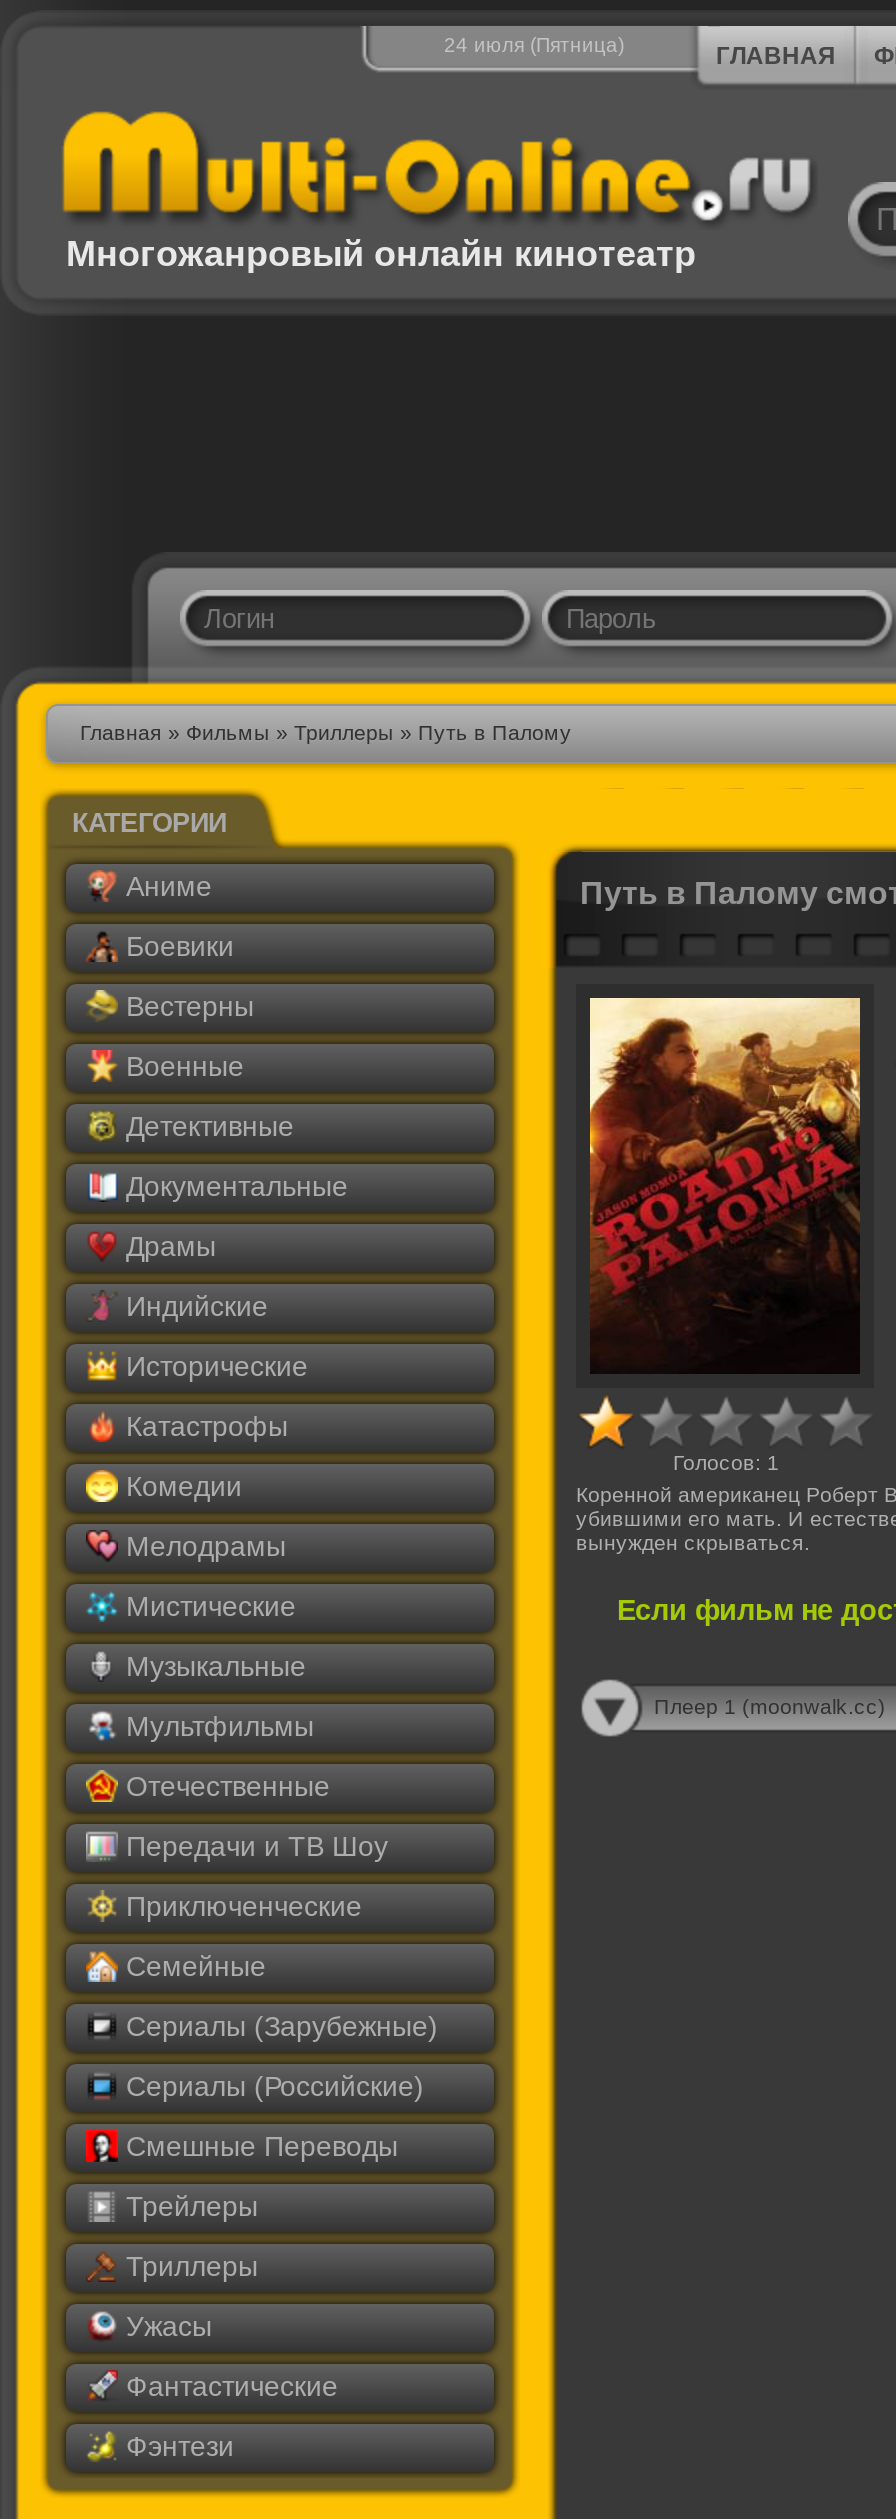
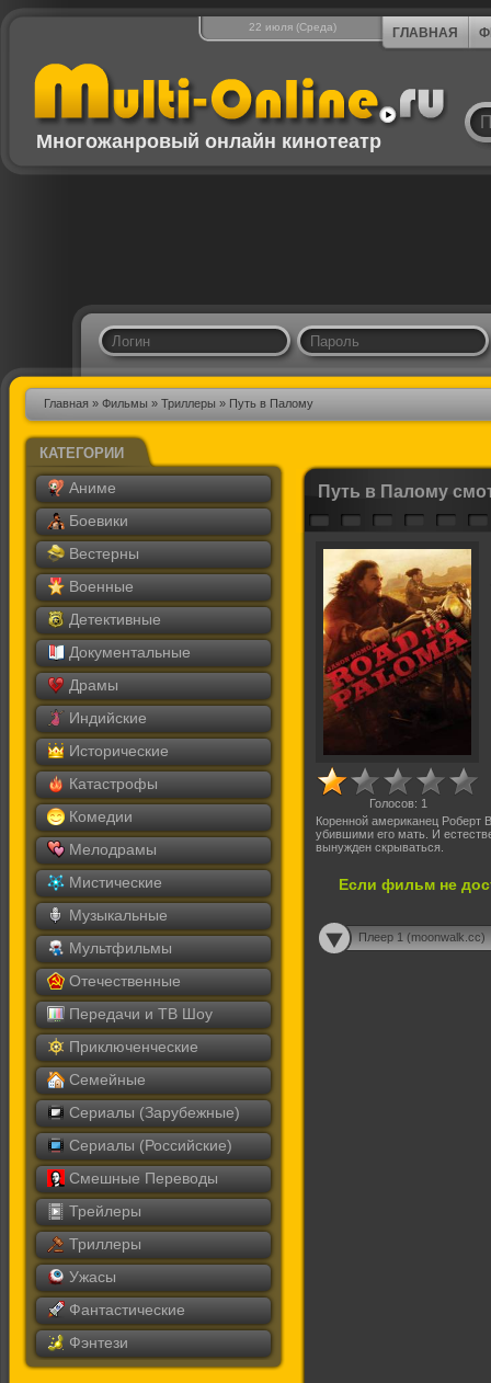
[444,34,624,56] 24 июля (Пятница) -> [249,21,336,33] 22 июля (Среда)

